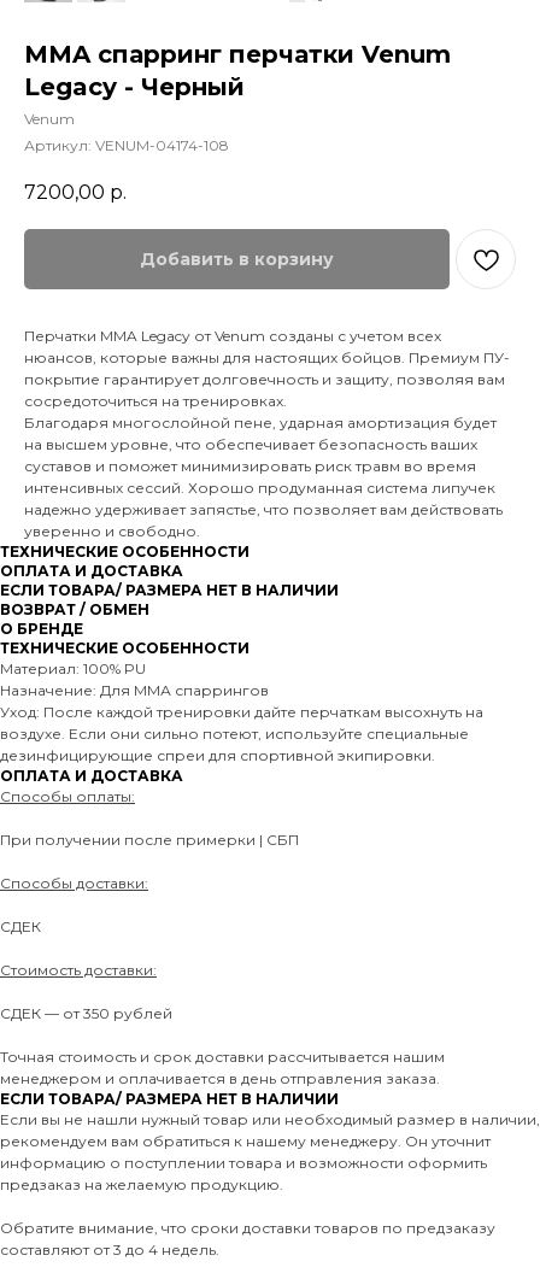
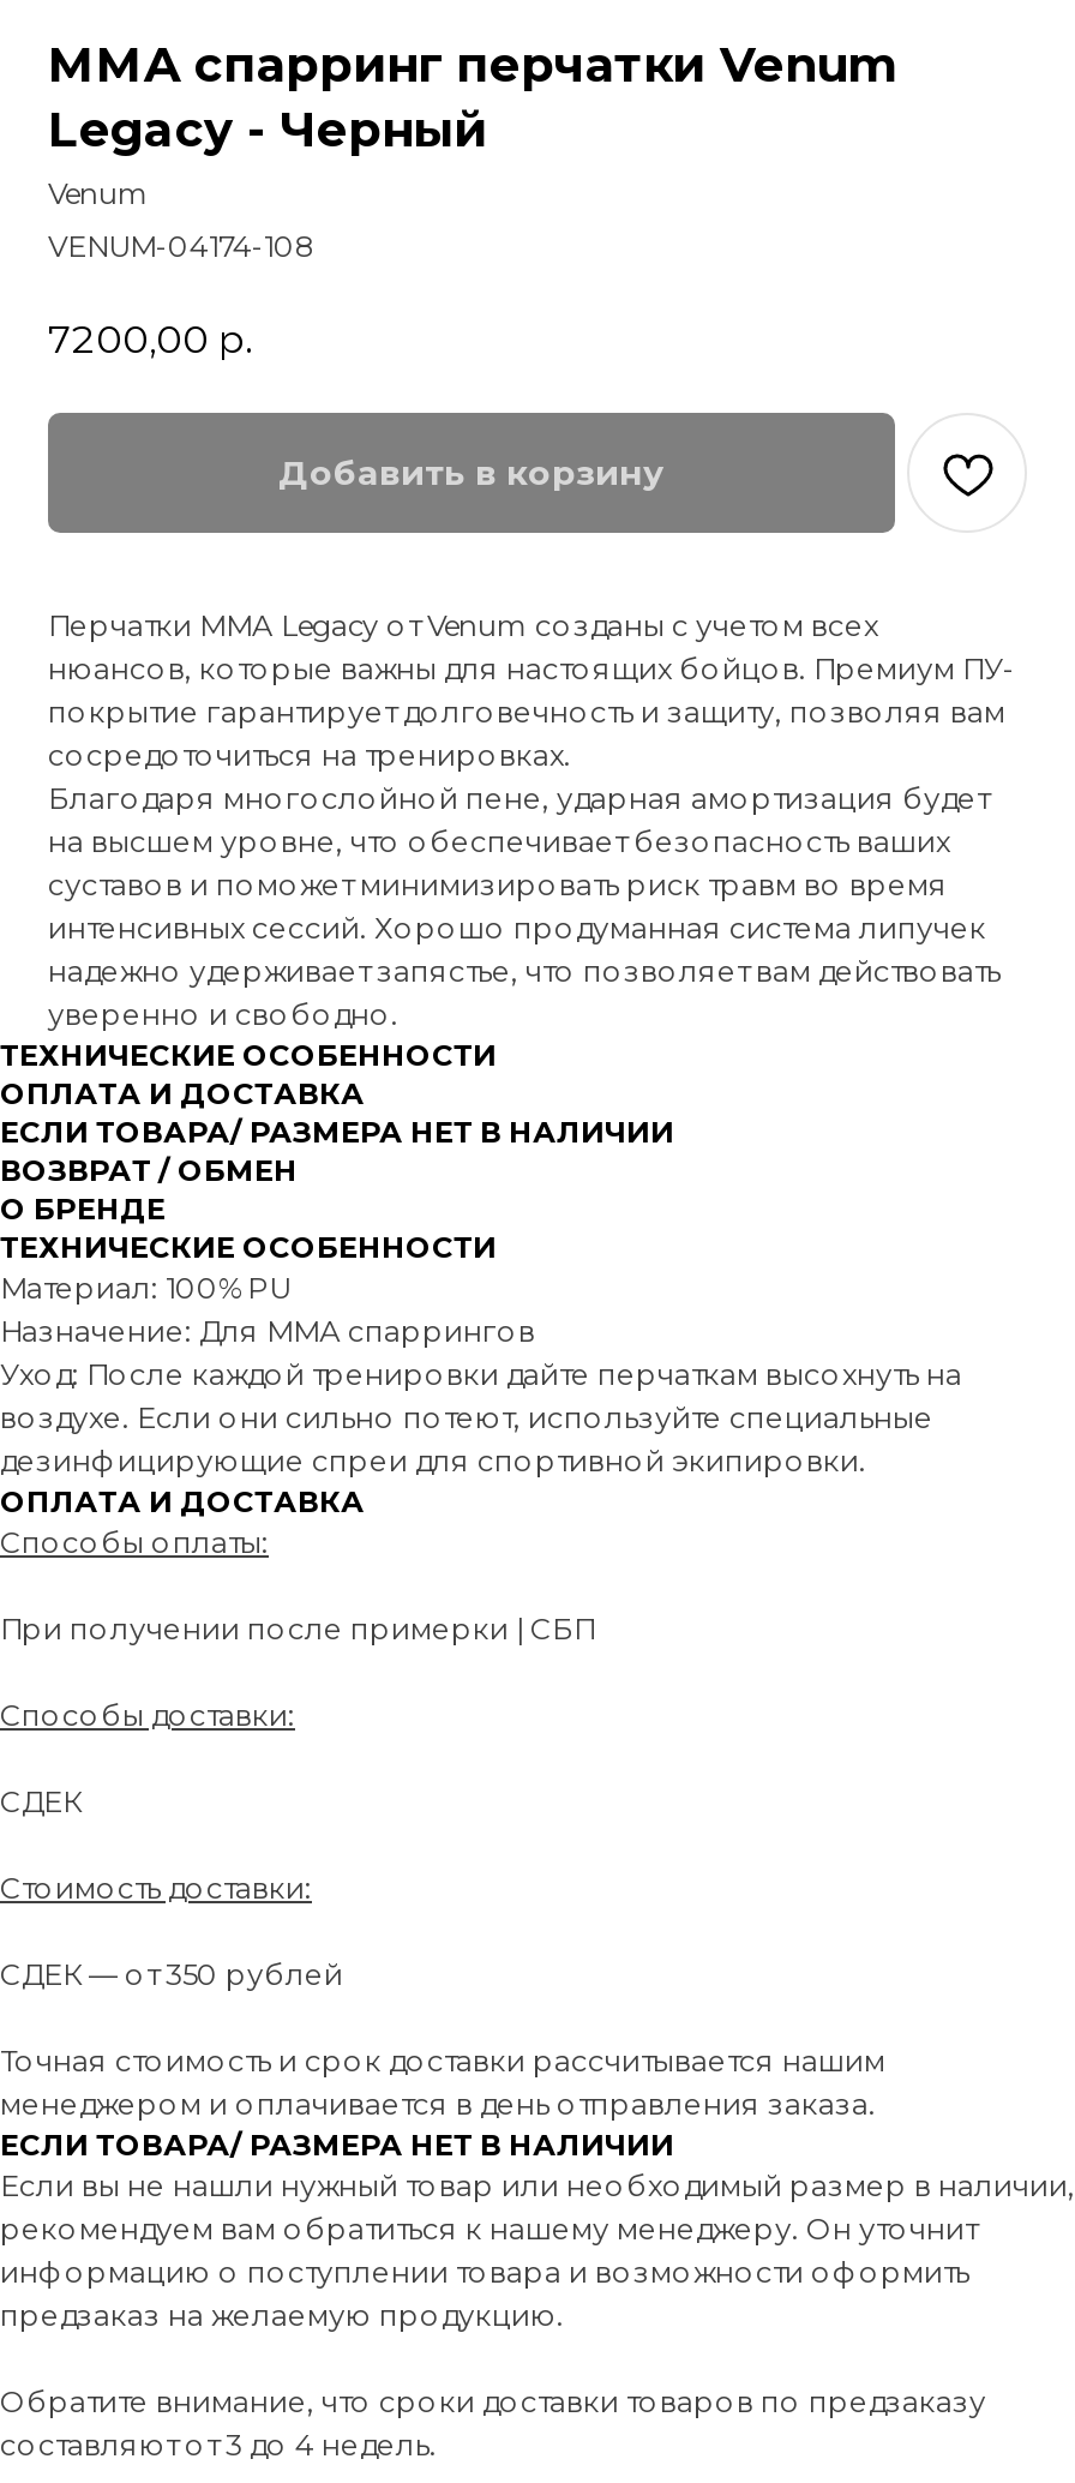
[24,136,229,154] Артикул: VENUM-04174-108 -> [48,228,314,264] VENUM-04174-108

